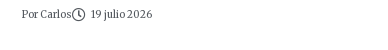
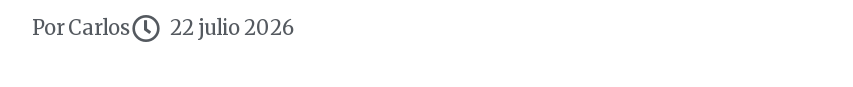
[22,8,152,21] PorCarlos 19 julio 2026 -> [32,15,294,41] PorCarlos 22 julio 2026

